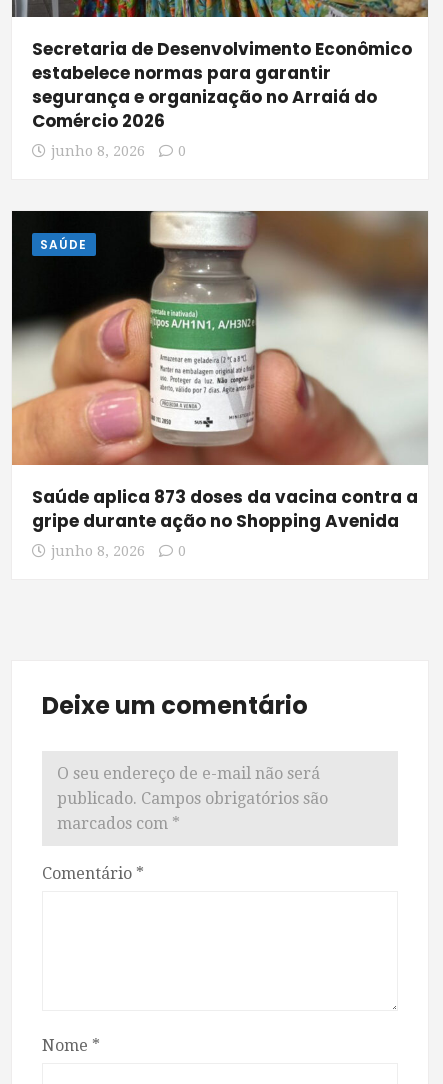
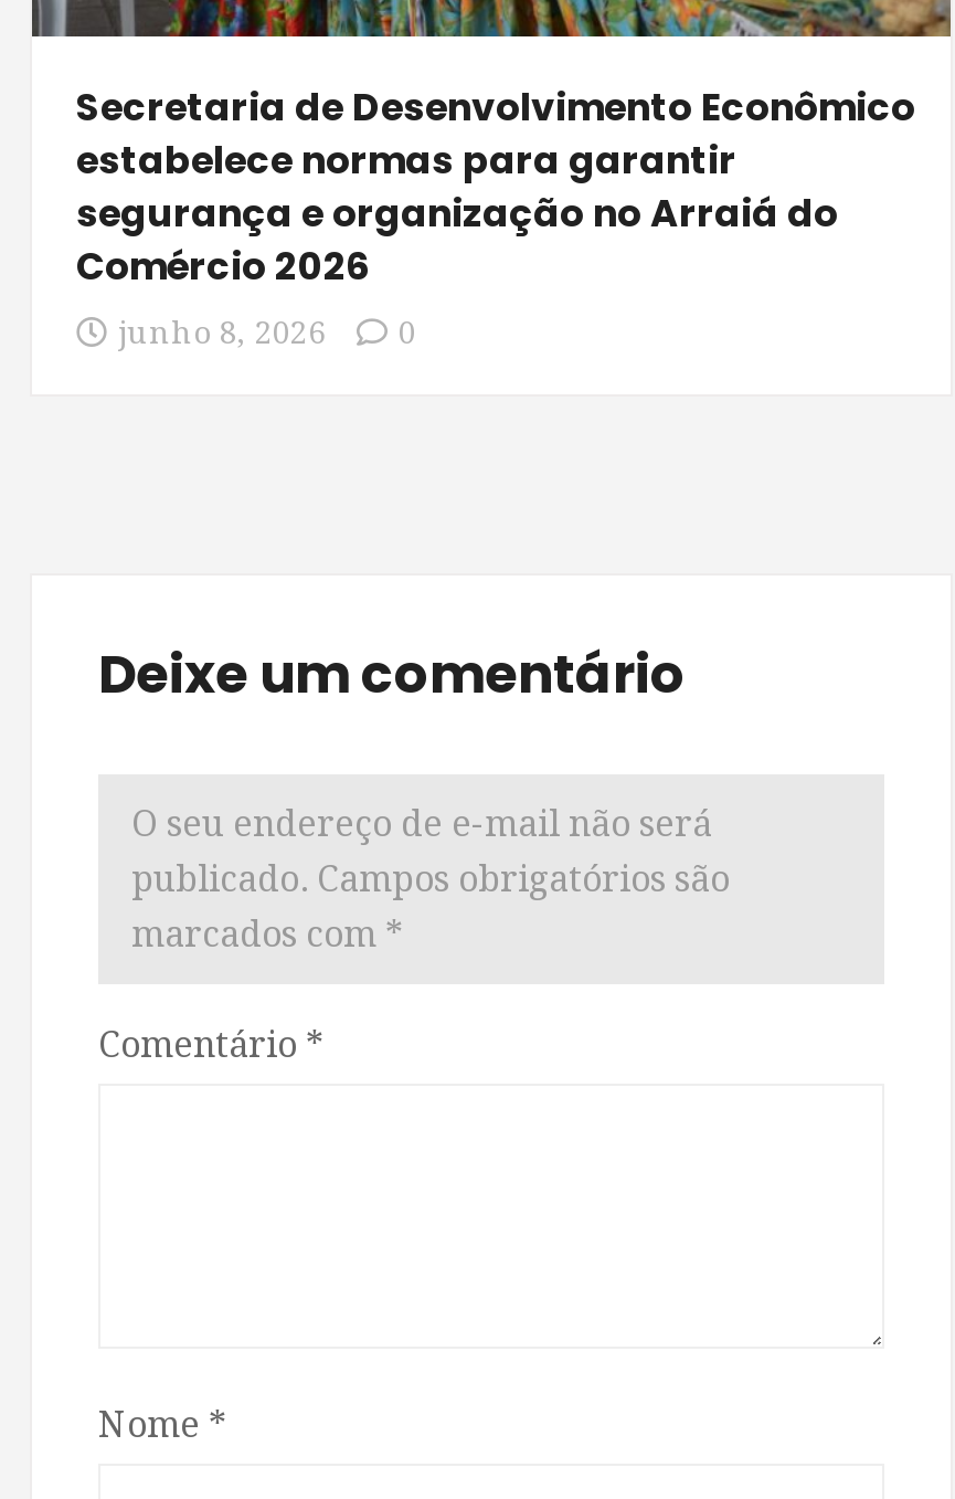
[11,210,428,466] [image] | SAÚDE -> none
[32,485,418,559] Saúde aplica 873 doses da vacina contra a | gripe durante ação no Shopping Avenida | junho 8, 2026 | 0 -> none

